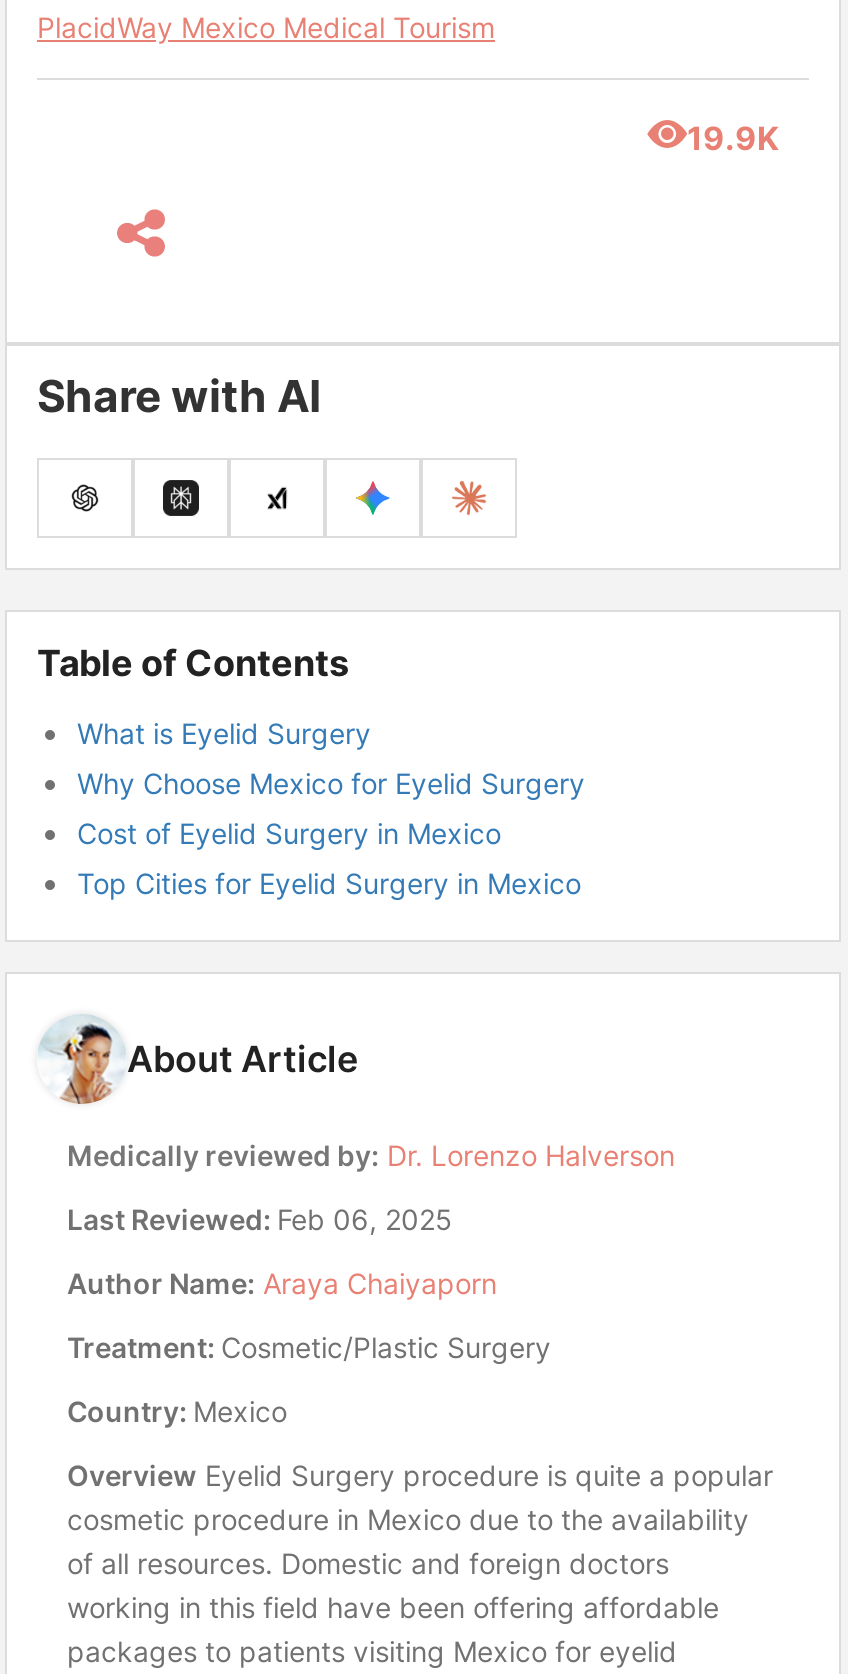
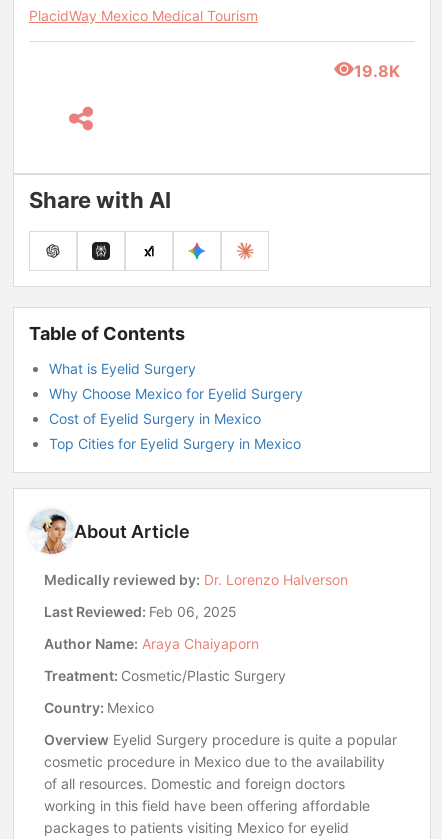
[687,117,779,157] 19.9K -> [354,60,400,80] 19.8K

